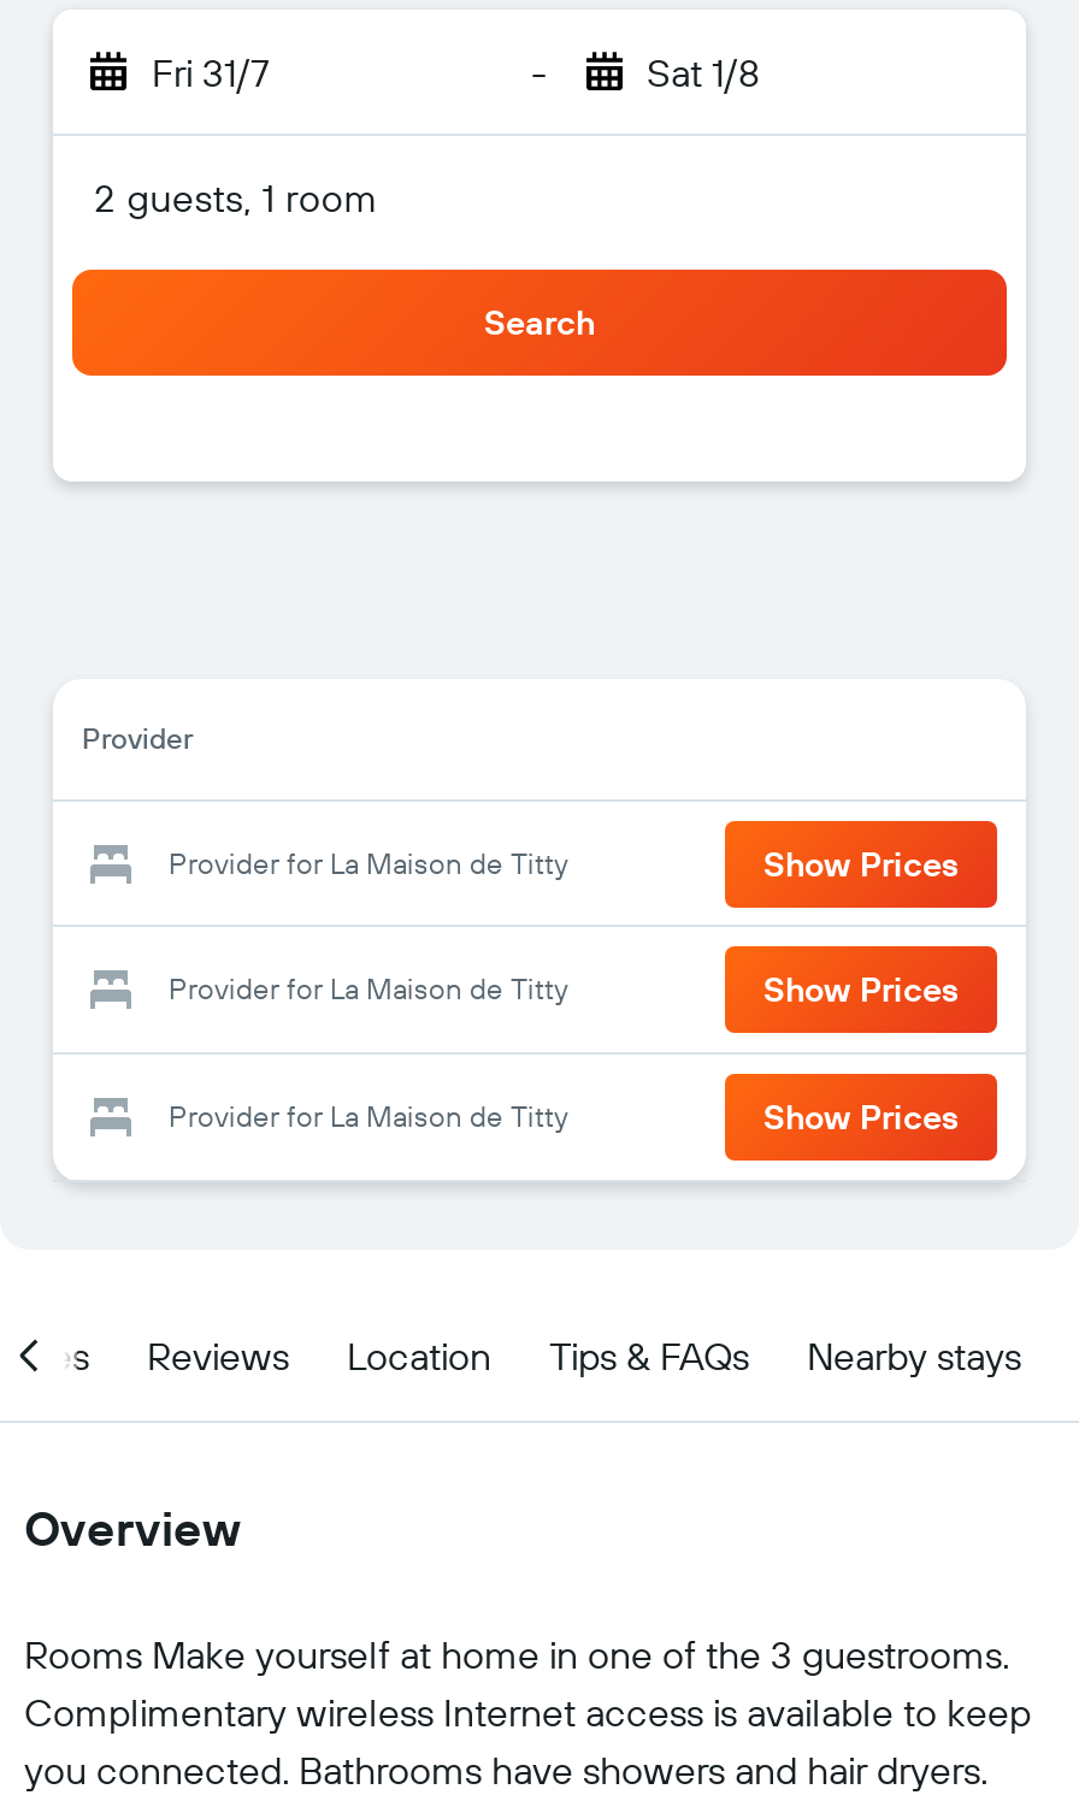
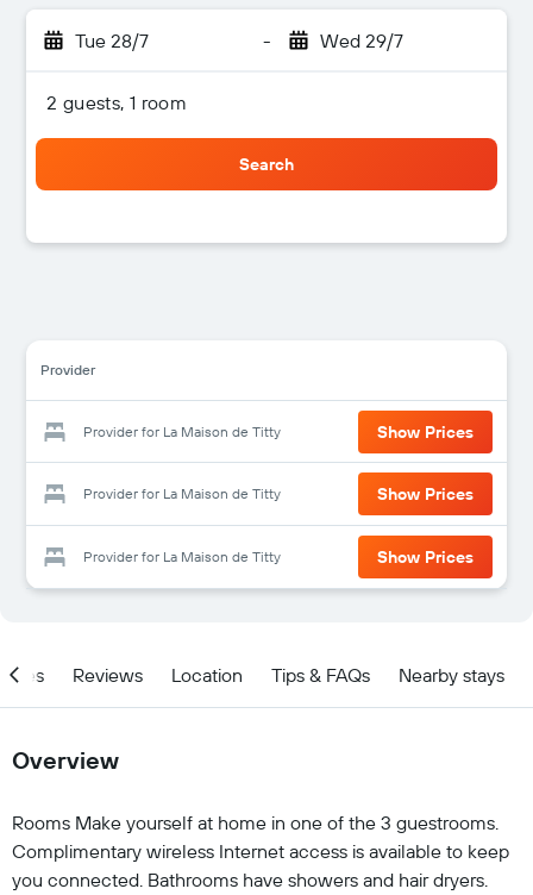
[152,48,270,96] Fri 31/7 -> [75,29,149,52] Tue 28/7
[647,48,760,96] Sat 1/8 -> [319,29,403,52] Wed 29/7

